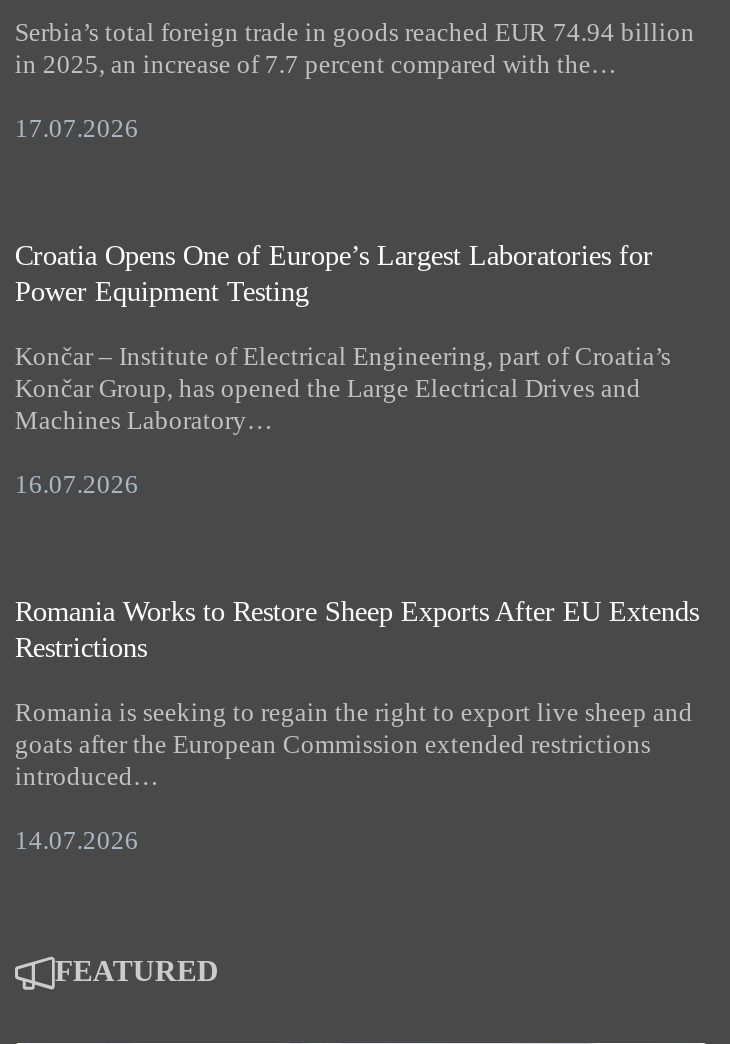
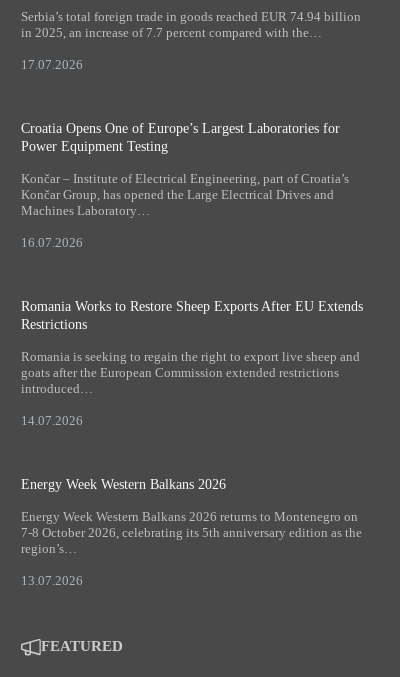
none -> [21,476,362,588] Energy Week Western Balkans 2026 | Energy Week Western Balkans 2026 returns to Montenegro on | 7-8 October 2026, celebrating its 5th anniversary edition as the | region’s… | 13.07.2026

